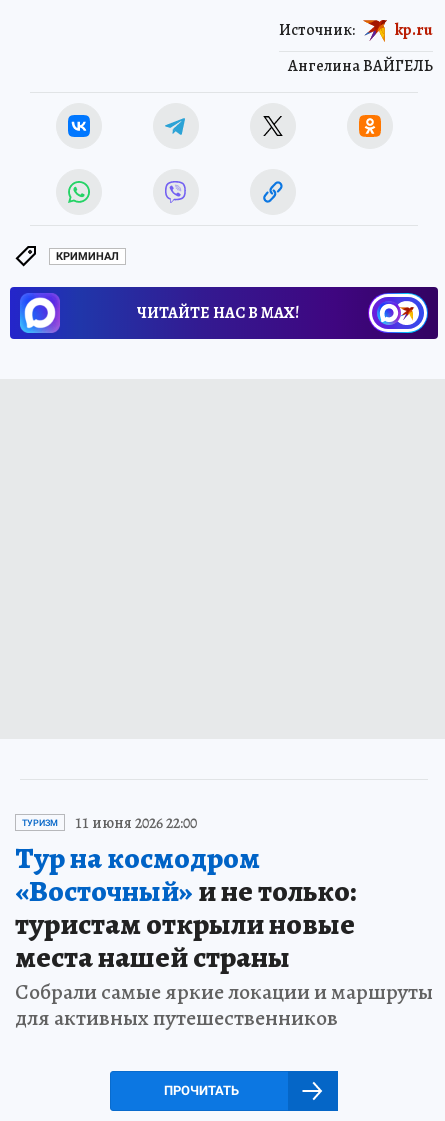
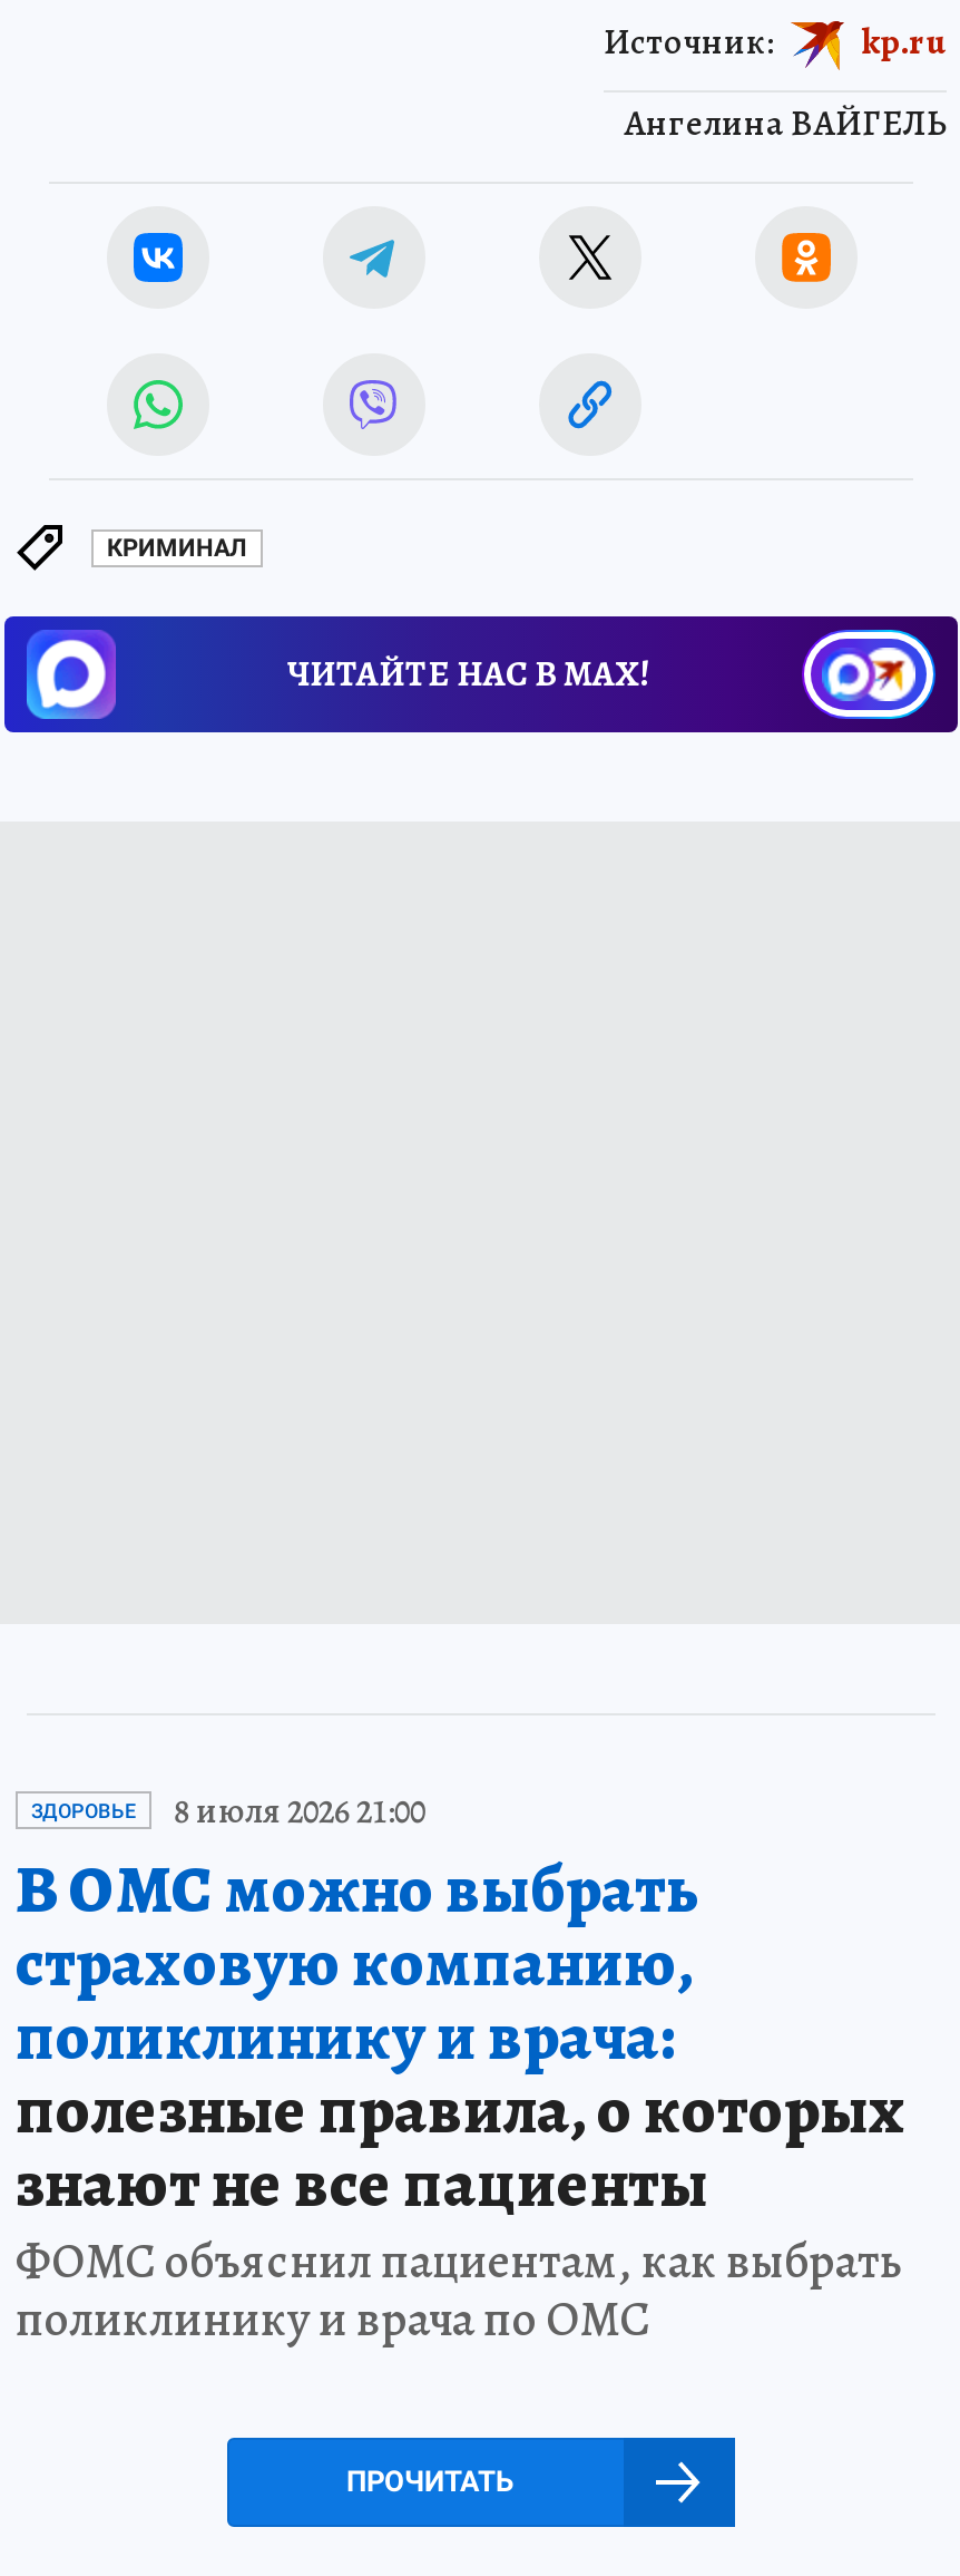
[15,812,433,1033] ТУРИЗМ | 11 июня 2026 22:00 | Тур на космодром | «Восточный»и не только: | туристам открыли новые | места нашей страны | Собрали самые яркие локации и маршруты | для активных путешественников -> [16,1786,907,2352] ЗДОРОВЬЕ | 8 июля 2026 21:00 | В ОМС можно выбрать | страховую компанию, | поликлинику и врача: | полезные правила, о которых | знают не все пациенты | ФОМС объяснил пациентам, как выбрать | поликлинику и врача по ОМС

